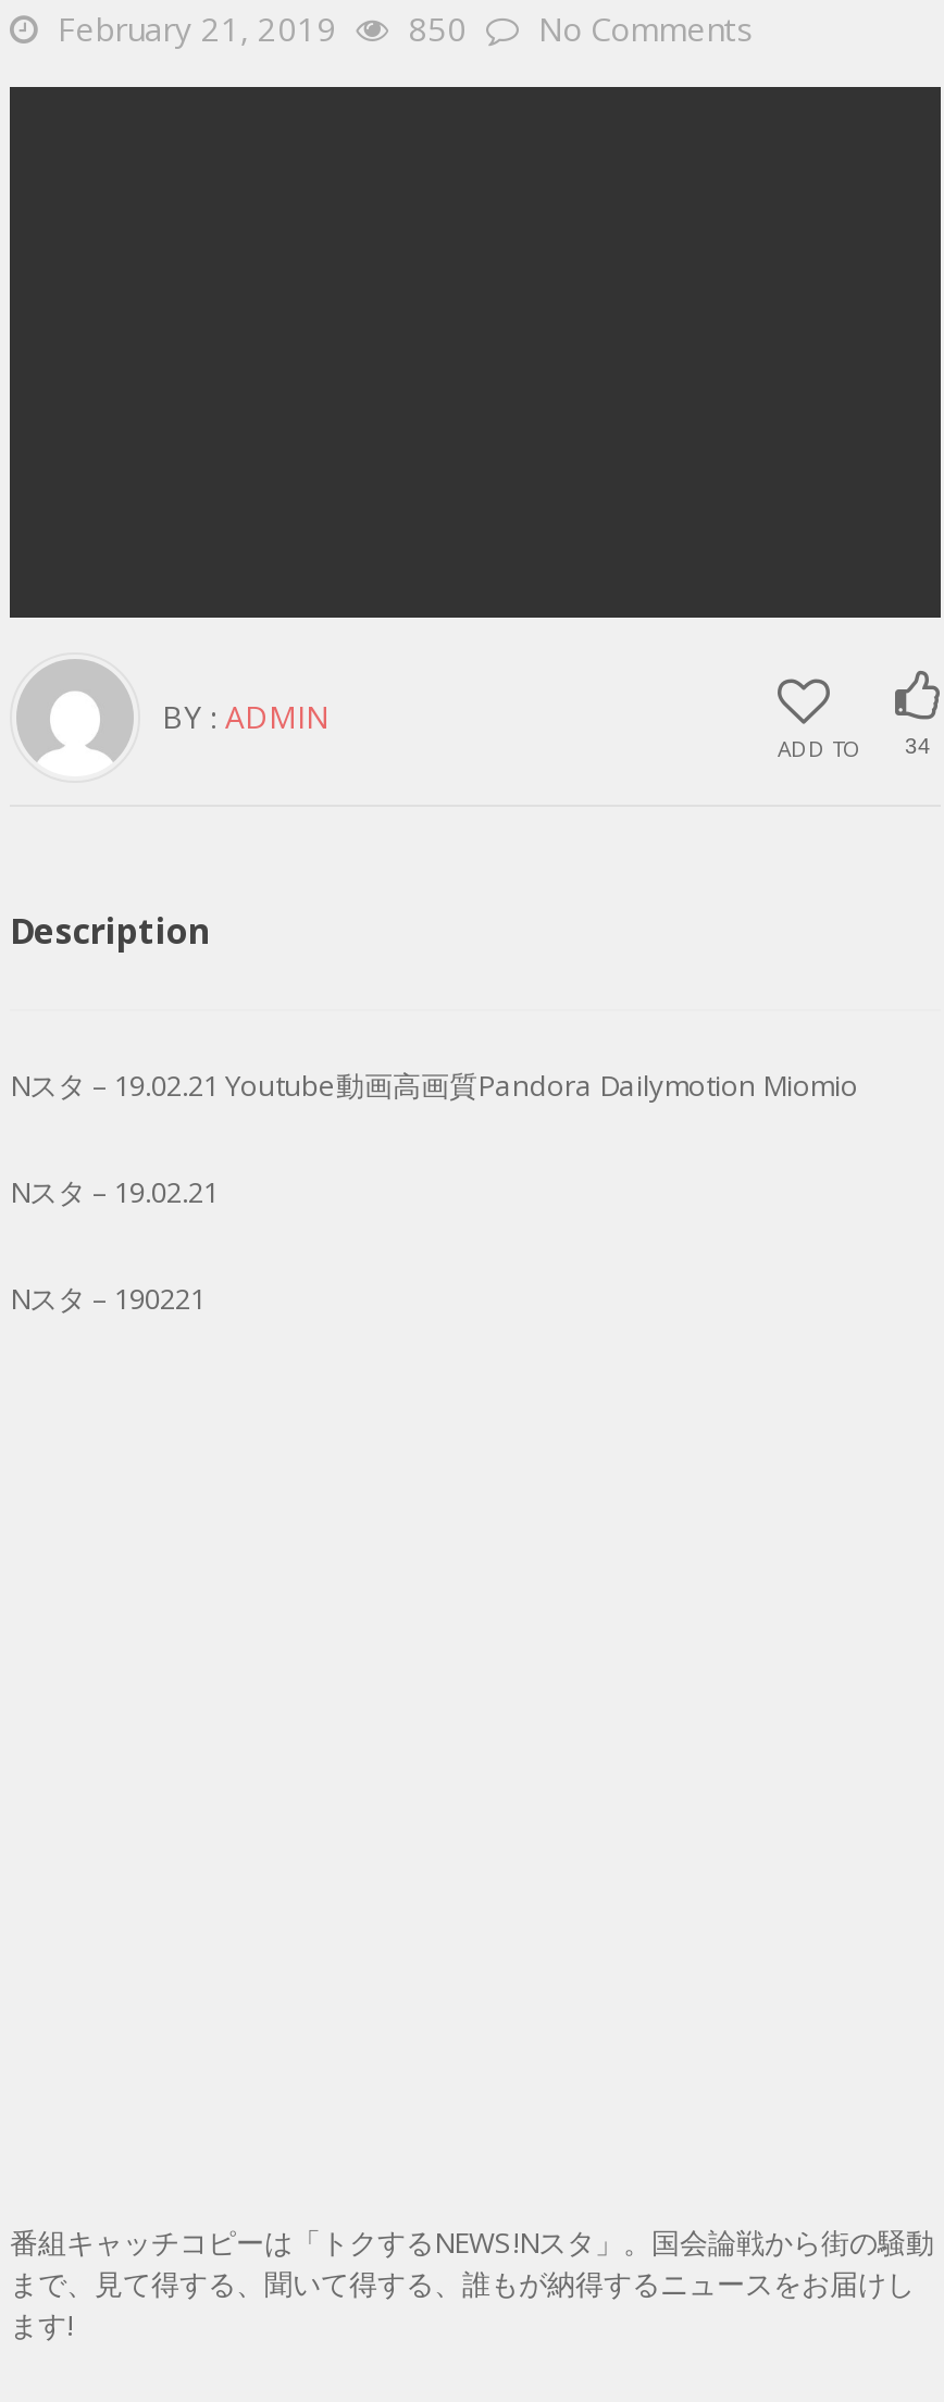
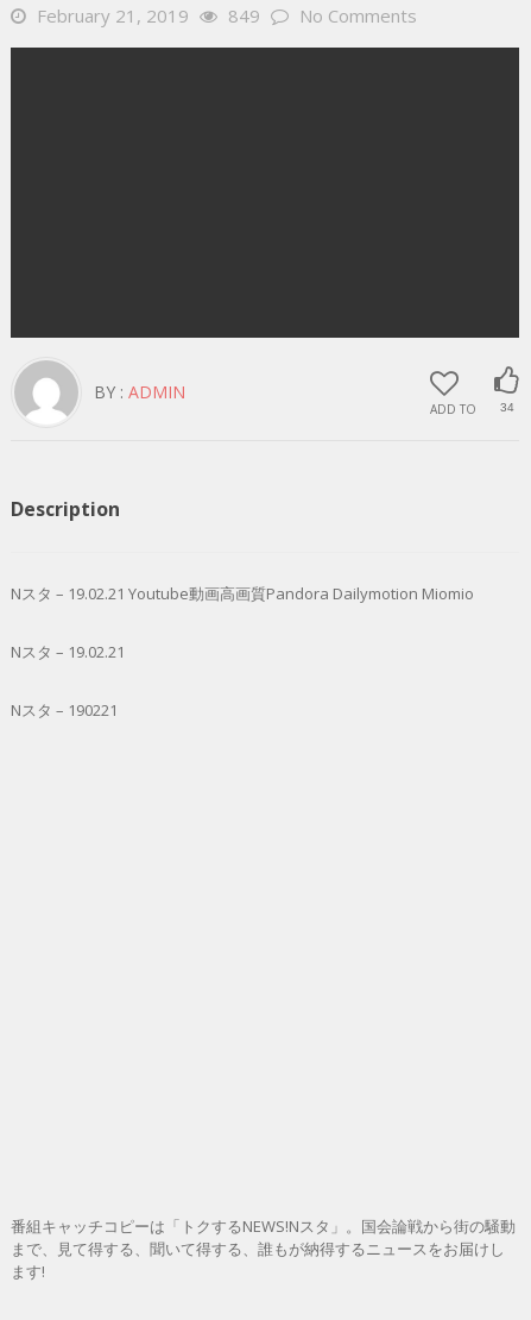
[58,7,754,50] February 21, 2019 850 No Comments -> [37,4,417,27] February 21, 2019 849 No Comments

